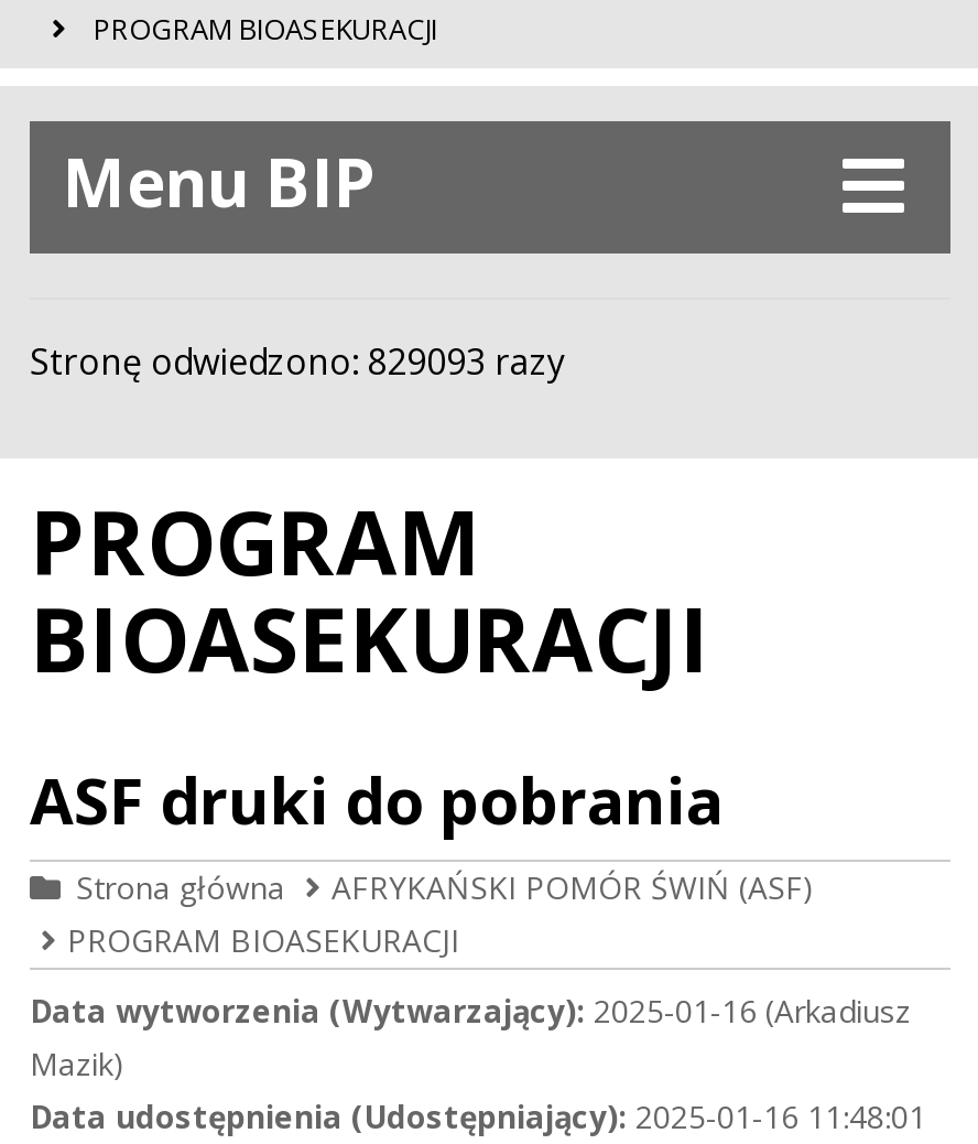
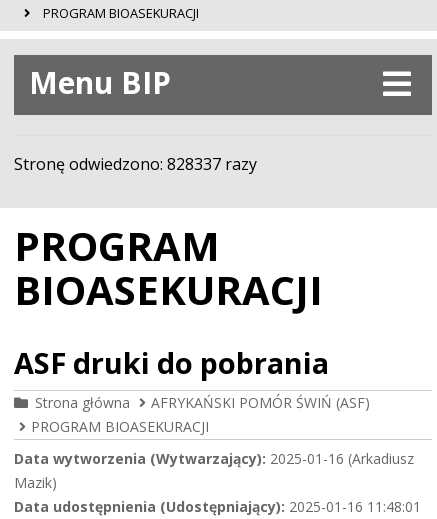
[30,338,565,386] Stronę odwiedzono: 829093 razy -> [14,153,257,175] Stronę odwiedzono: 828337 razy

